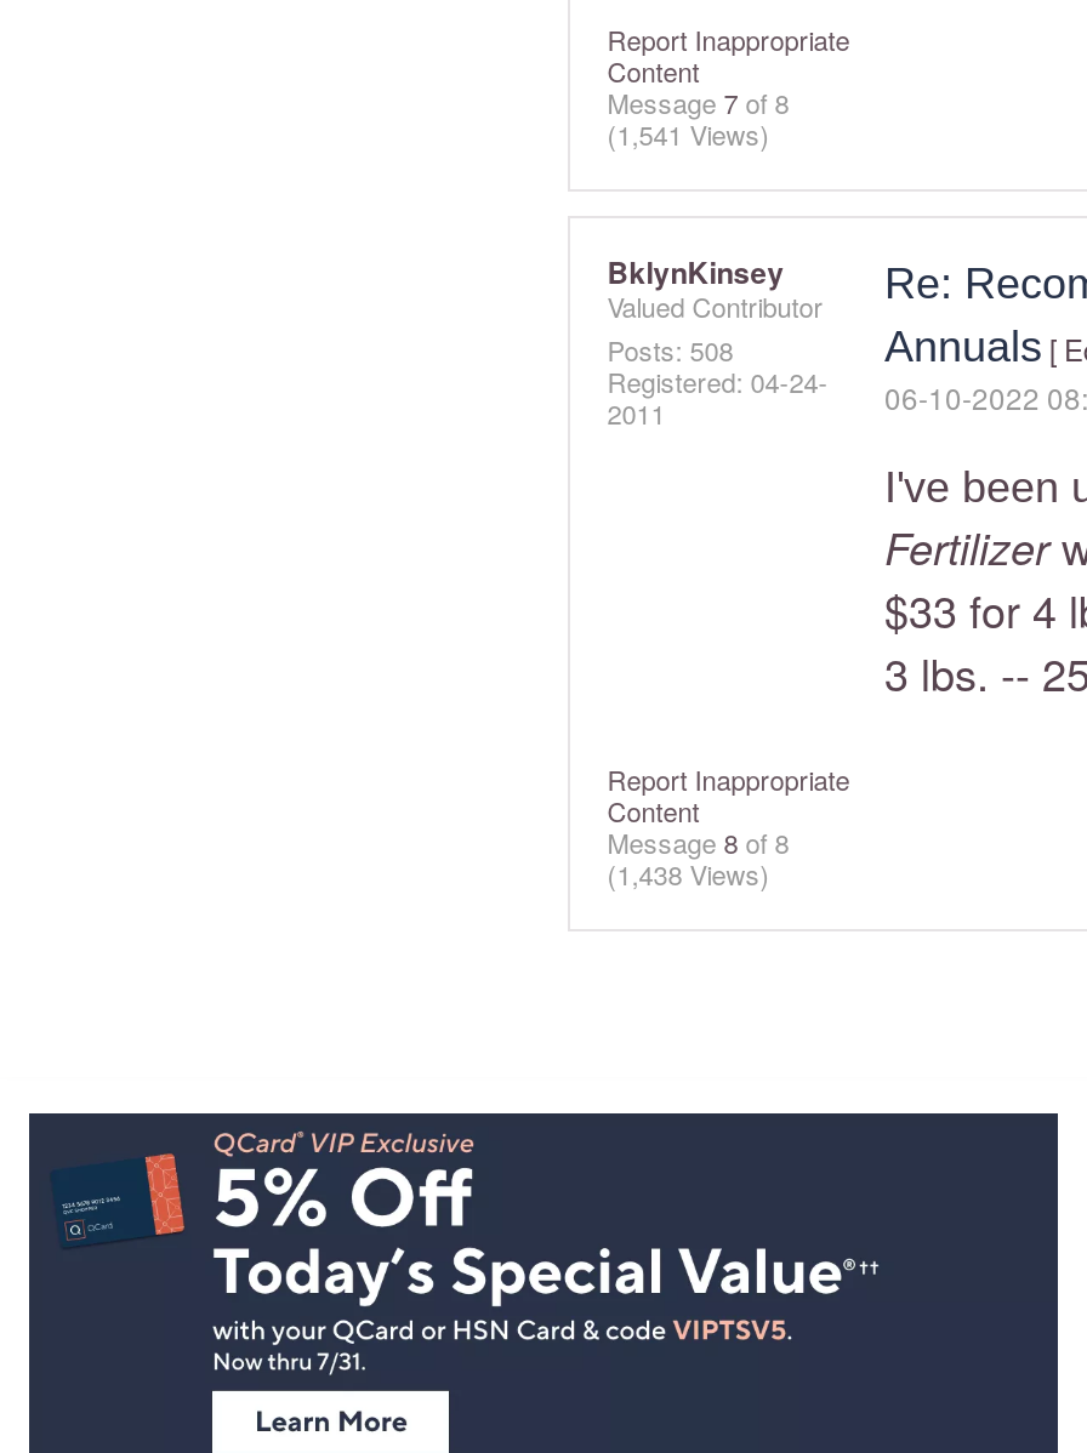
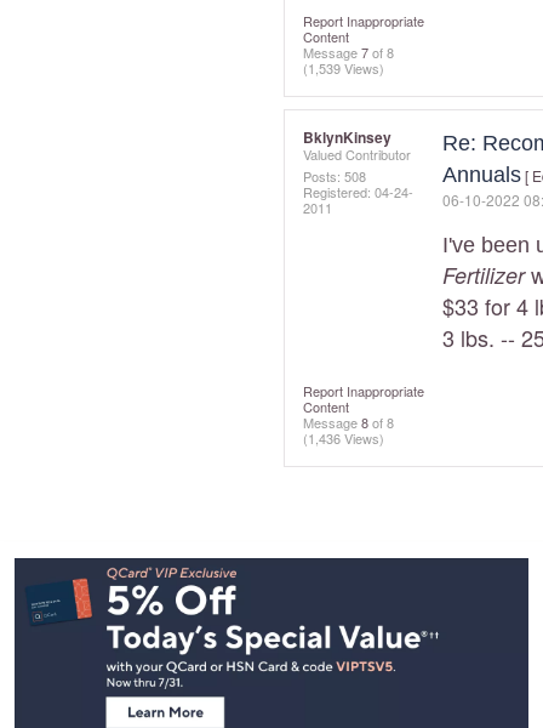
[607,114,770,153] (1,541 Views) -> [303,58,384,78] (1,539 Views)
[607,854,770,893] (1,438 Views) -> [303,428,384,448] (1,436 Views)

